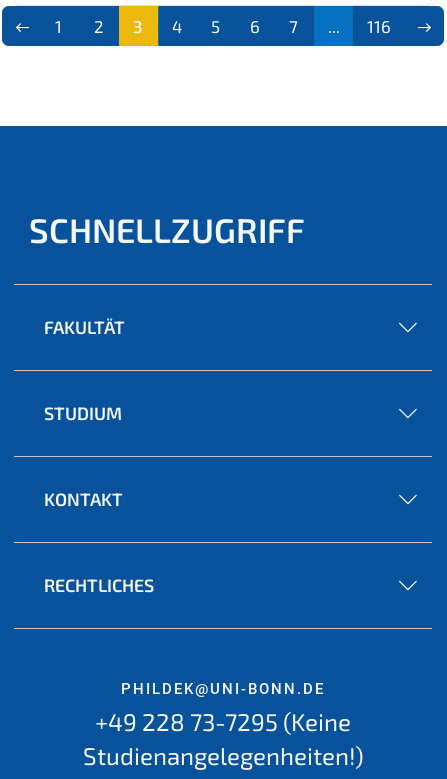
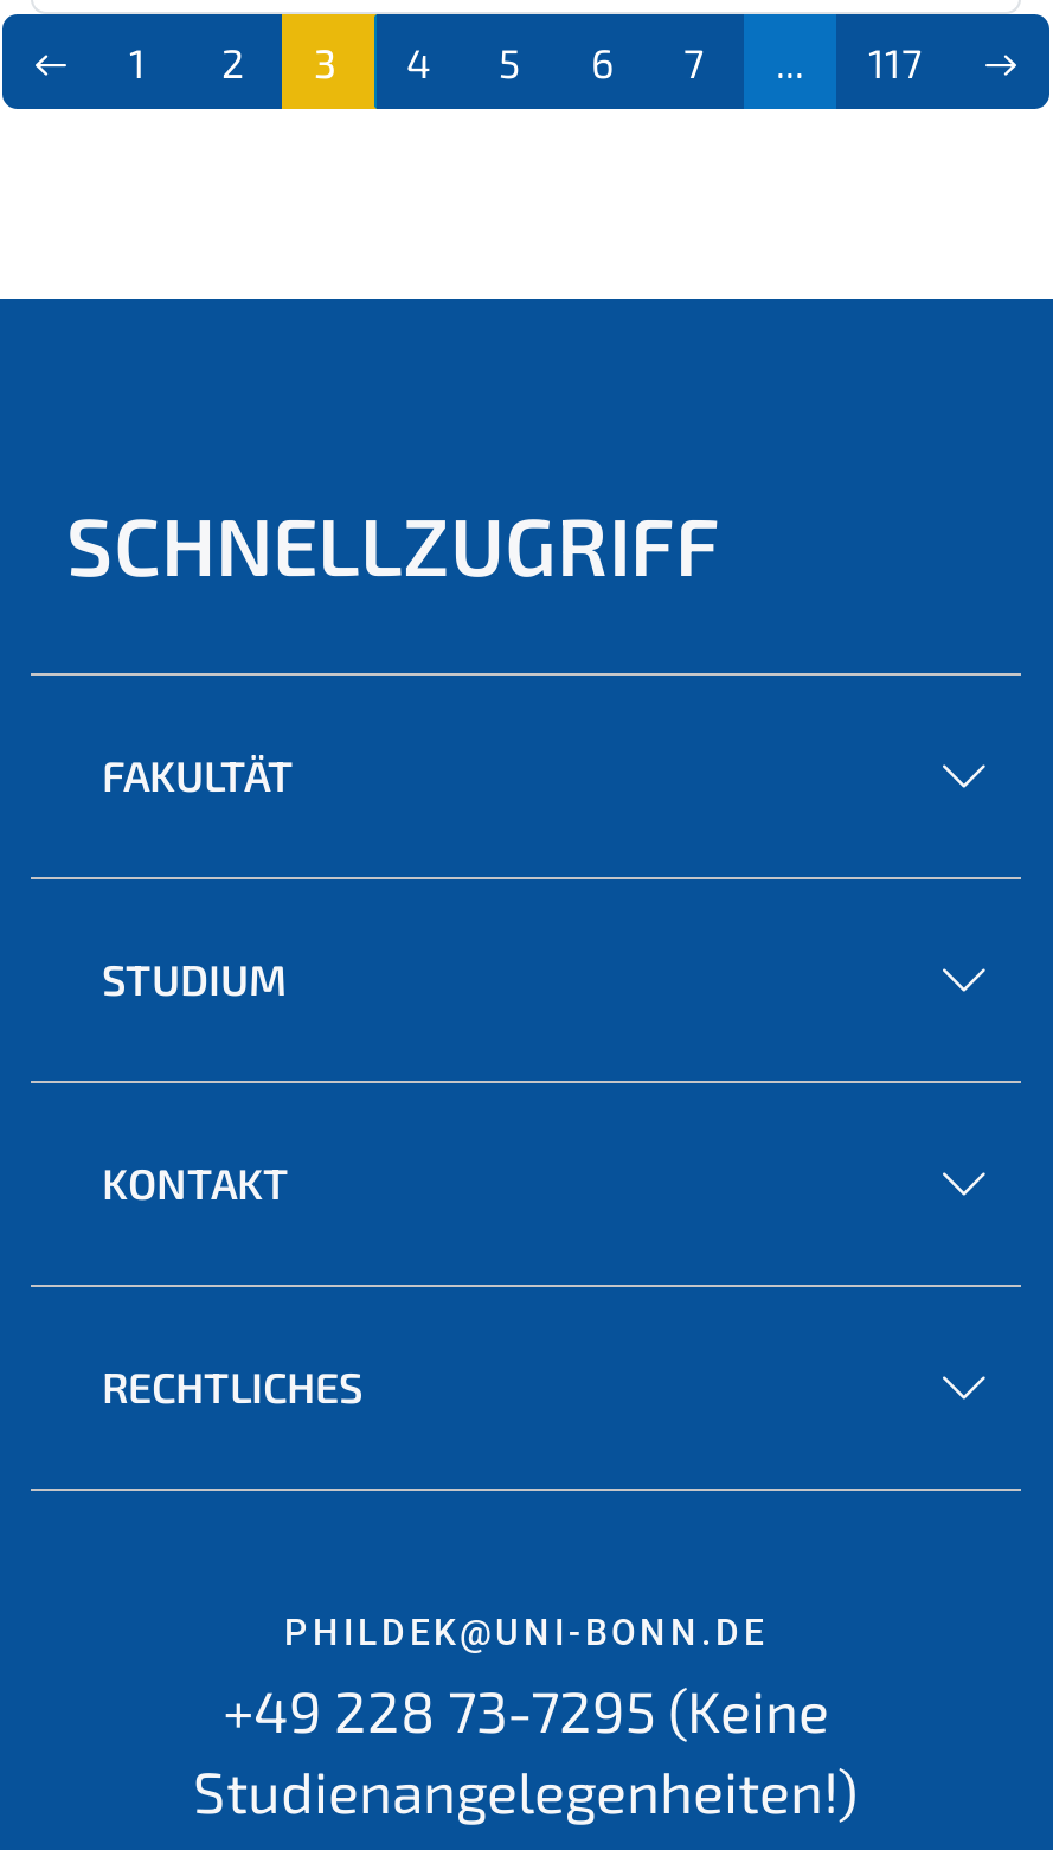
[367,16,391,36] 116 -> [868,37,923,84] 117

